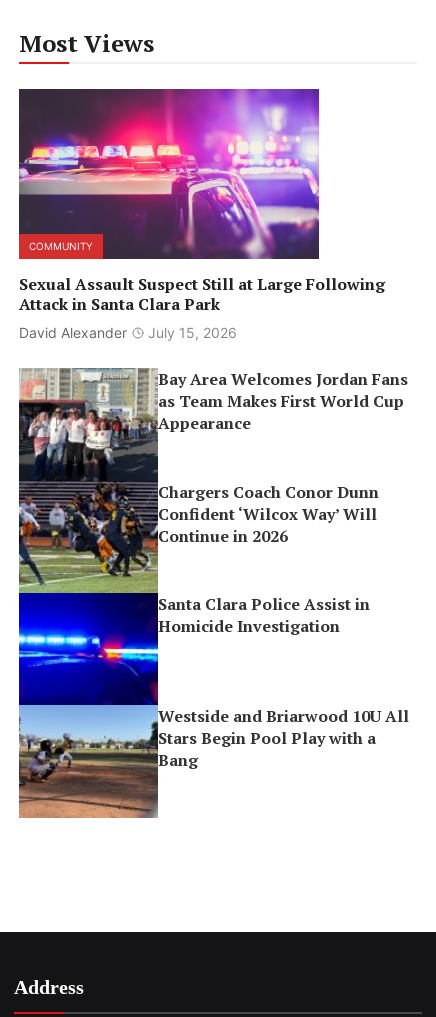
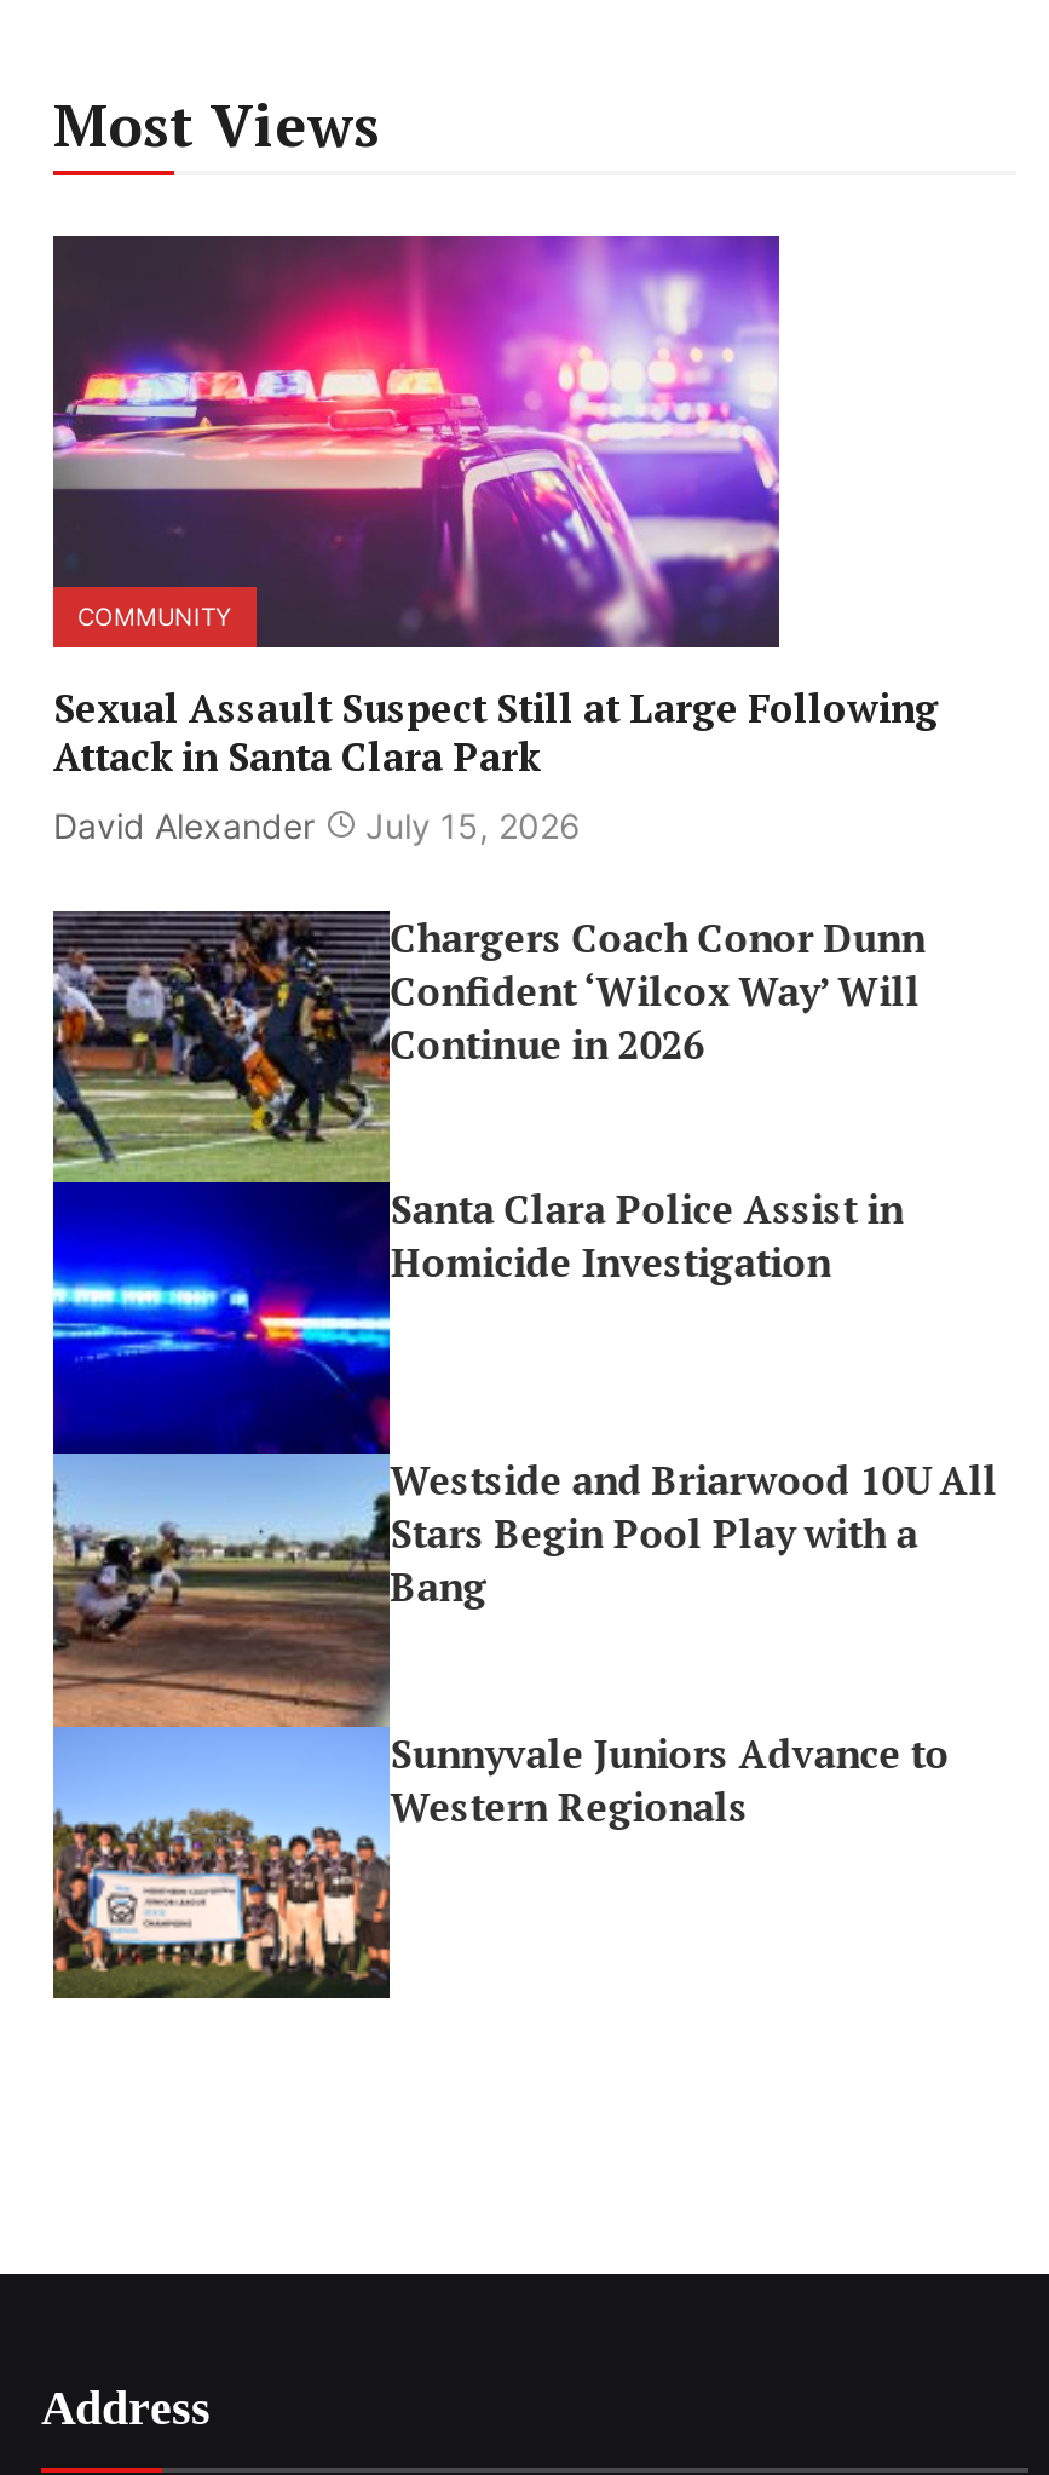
[18,368,408,482] [image] | Bay Area Welcomes Jordan Fans | as Team Makes First World Cup | Appearance -> none
moved [17,480,409,825] -> [48,909,998,1744]: [image] | Chargers Coach Conor Dunn | Confident ‘Wilcox Way’ Will | ... | Stars Begin Pool Play with a | Bang
none -> [51,1726,949,1998] [image] | Sunnyvale Juniors Advance to | Western Regionals

